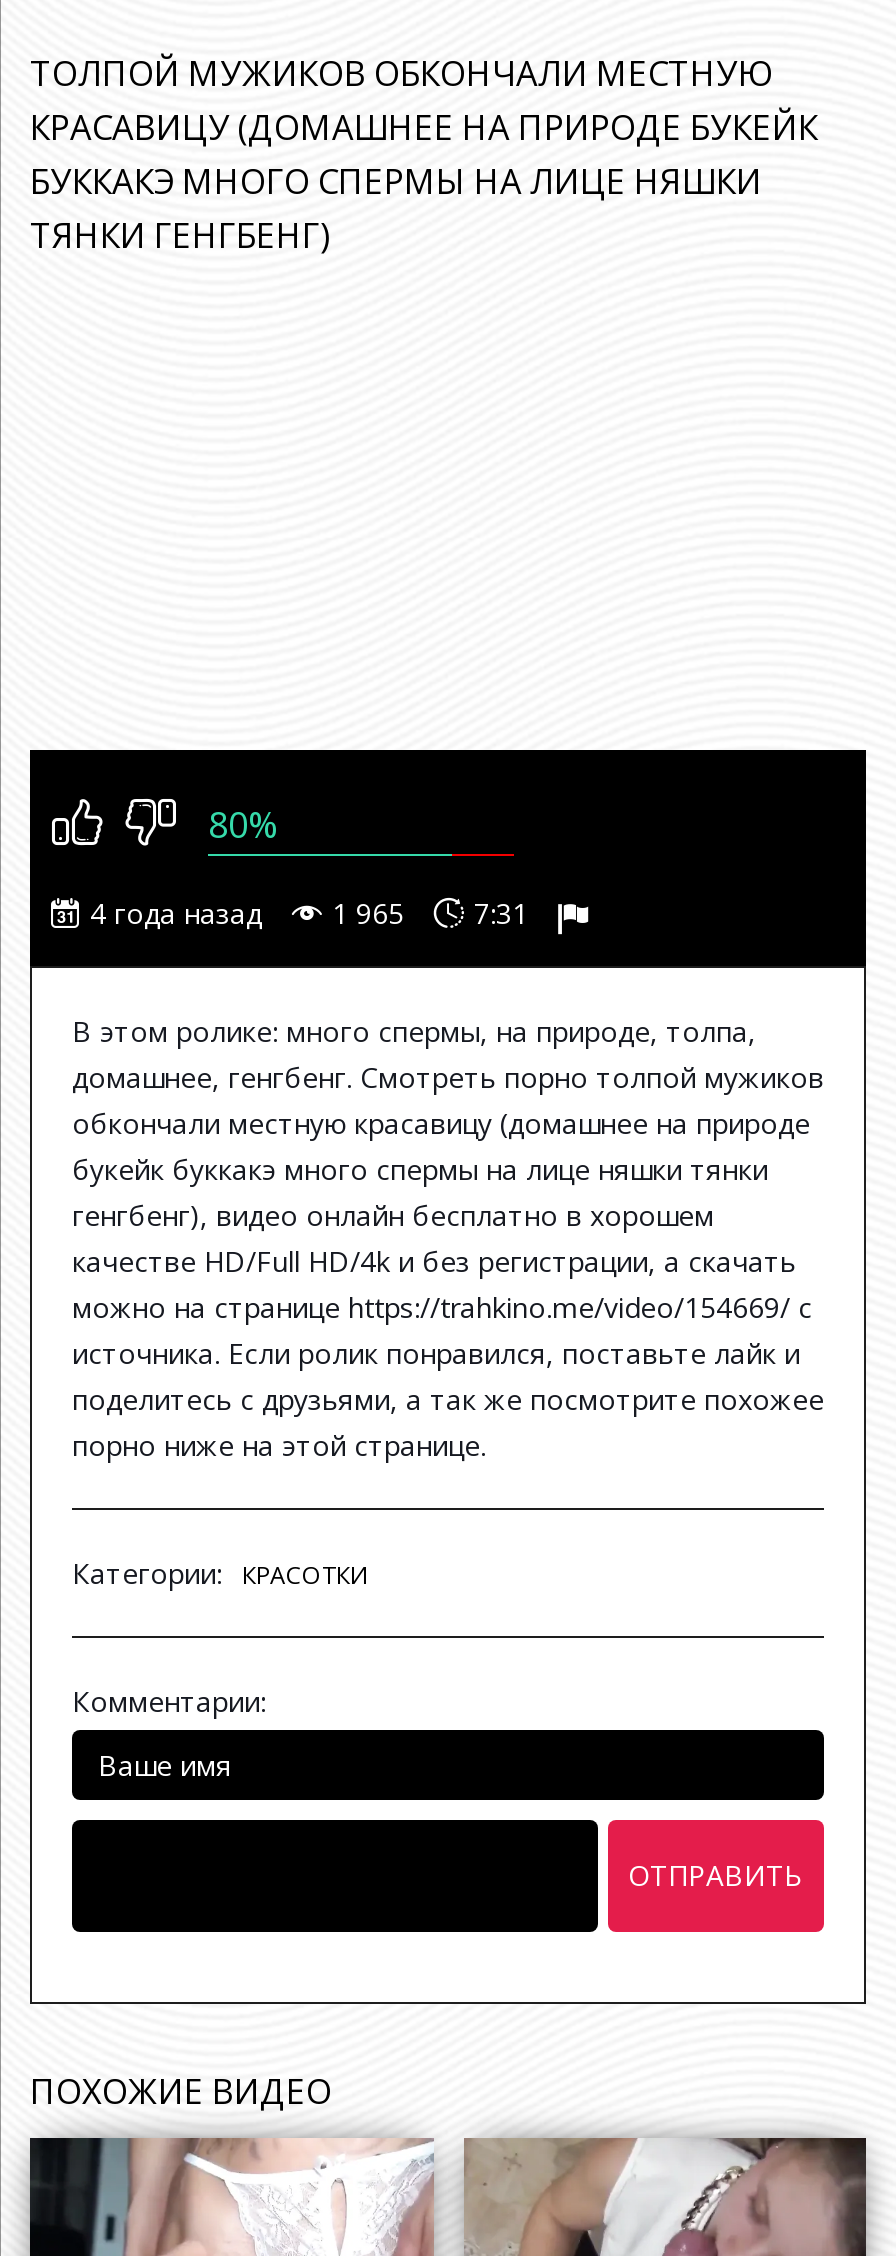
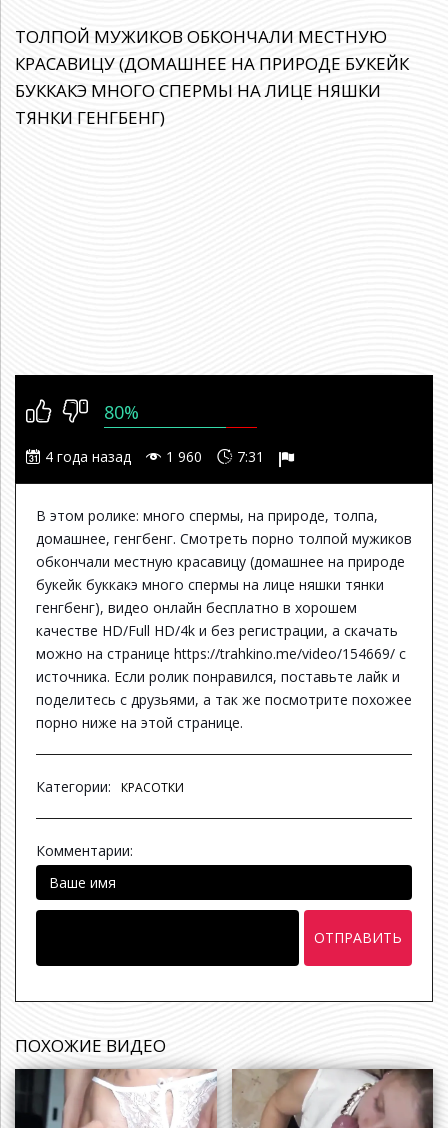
[90,894,528,932] 4 года назад 1 965 7:31 -> [45,447,264,466] 4 года назад 1 960 7:31

